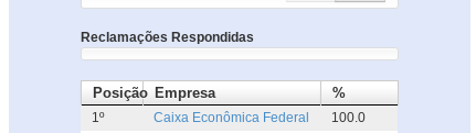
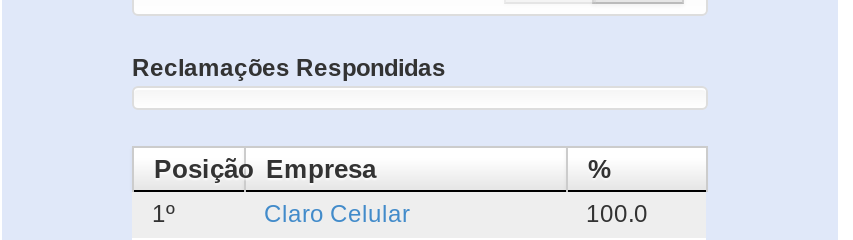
[154,110,309,126] Caixa Econômica Federal -> [264,201,410,229] Claro Celular

